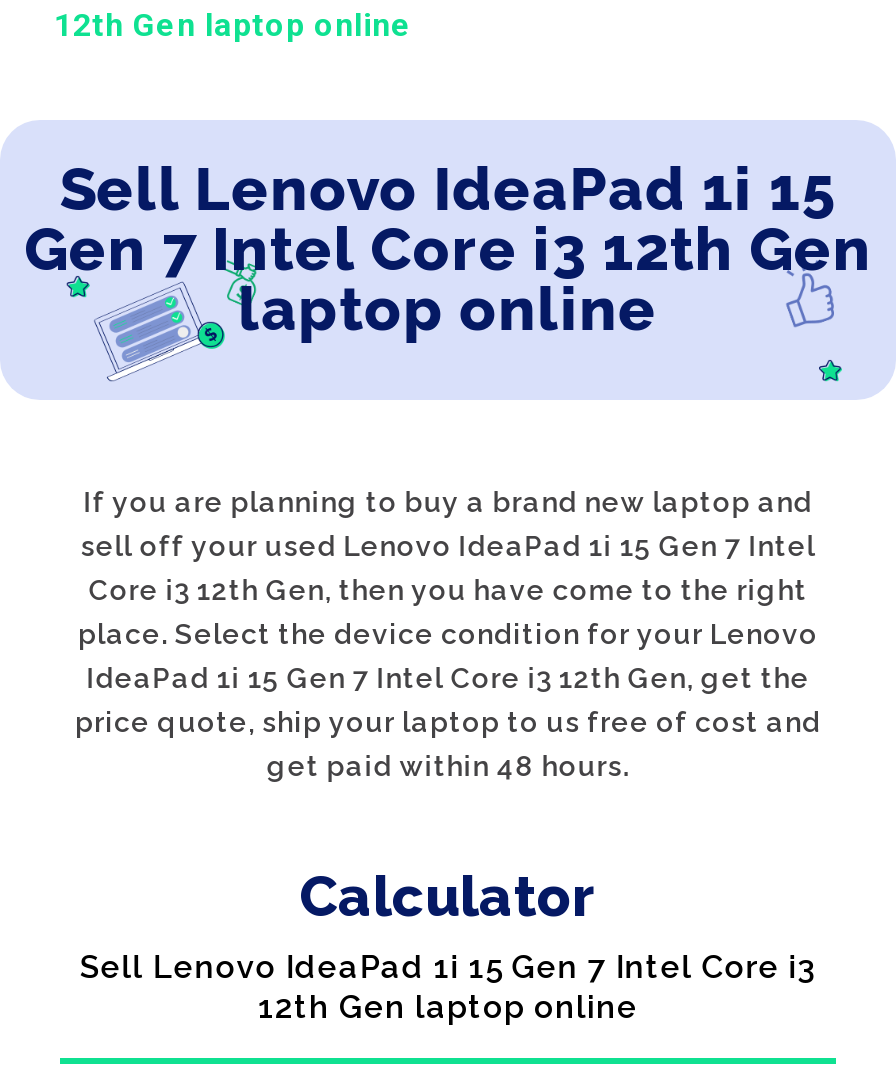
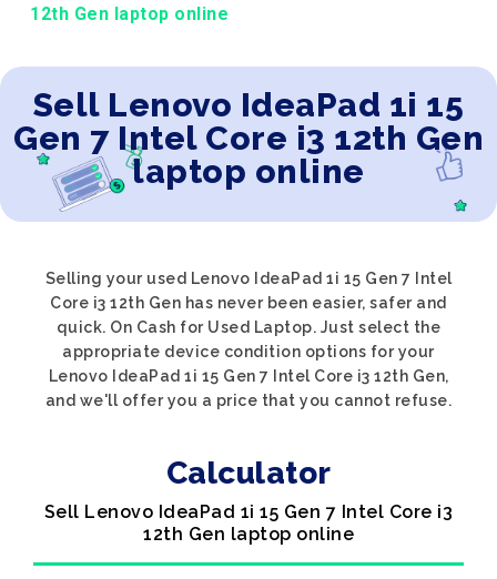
[75,486,821,782] If you are planning to buy a brand new laptop and | sell off your used Lenovo IdeaPad 1i 15 Gen 7 Intel | Core i3 12th Gen, then you have come to the right | place. Select the device condition for your Lenovo | IdeaPad 1i 15 Gen 7 Intel Core i3 12th Gen, get the | price quote, ship your laptop to us free of cost and | get paid within 48 hours. -> [45,270,452,409] Selling your used Lenovo IdeaPad 1i 15 Gen 7 Intel | Core i3 12th Gen has never been easier, safer and | quick. On Cash for Used Laptop. Just select the | appropriate device condition options for your | Lenovo IdeaPad 1i 15 Gen 7 Intel Core i3 12th Gen, | and we'll offer you a price that you cannot refuse.

